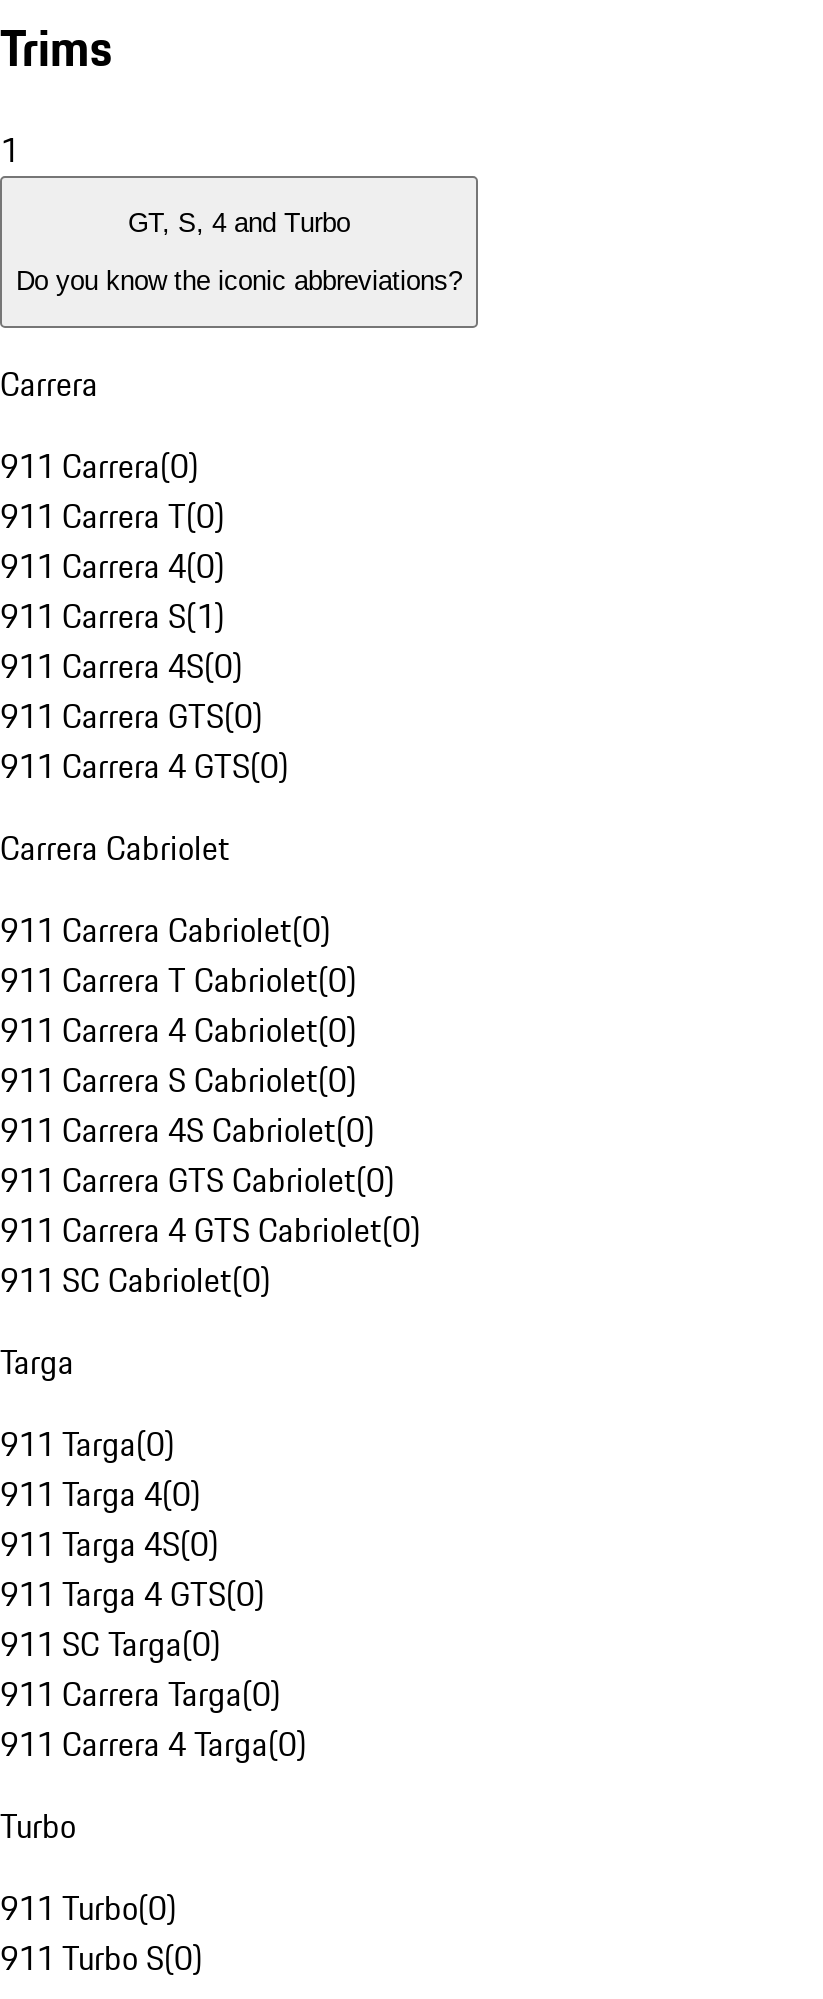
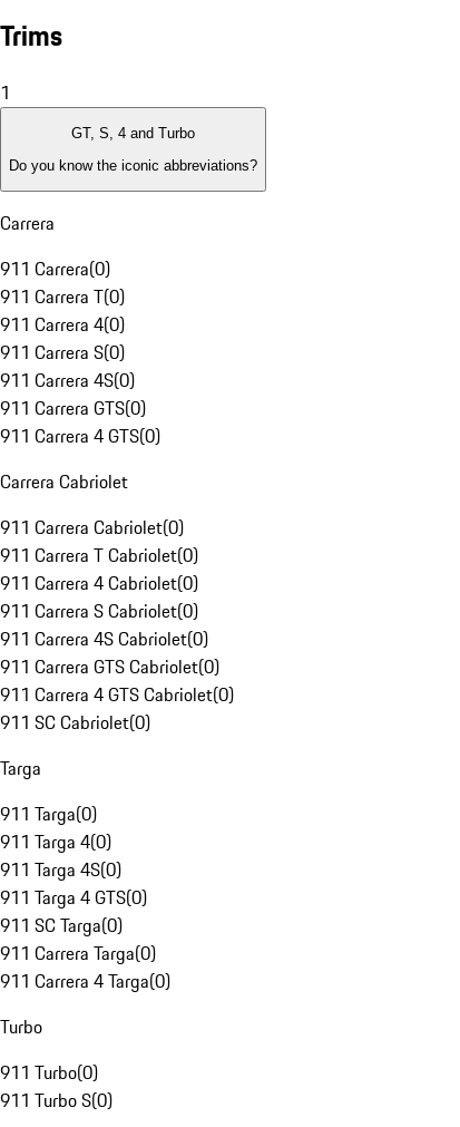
[0,592,224,640] 911 Carrera S(1) -> [0,339,125,366] 911 Carrera S(0)

